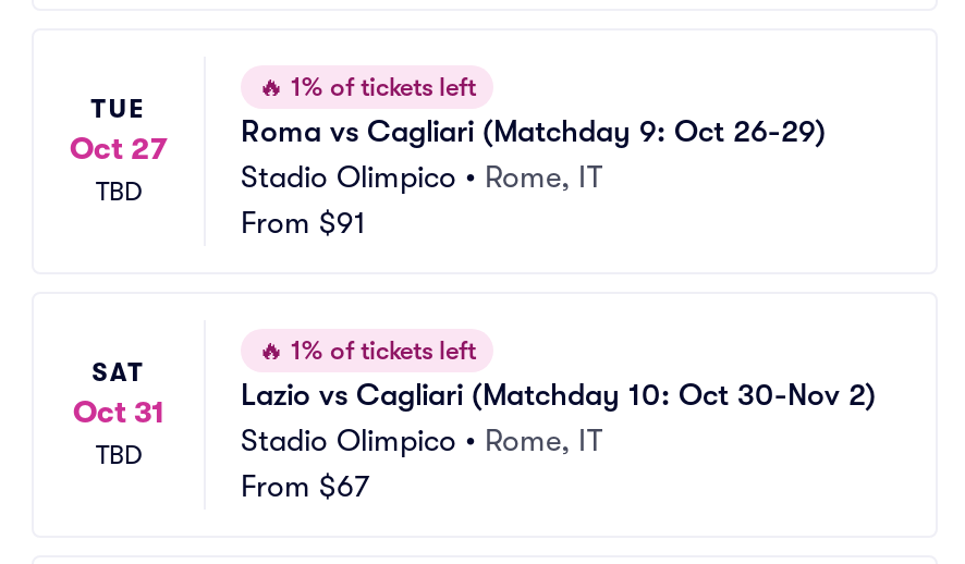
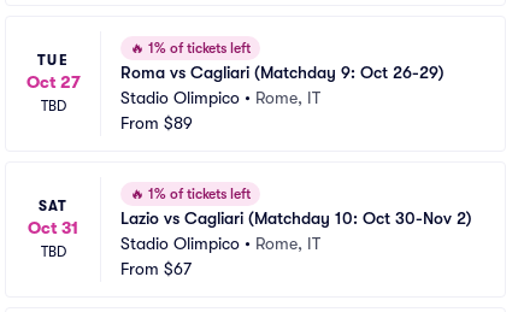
[241,205,365,240] From $91 -> [120,113,193,133] From $89

